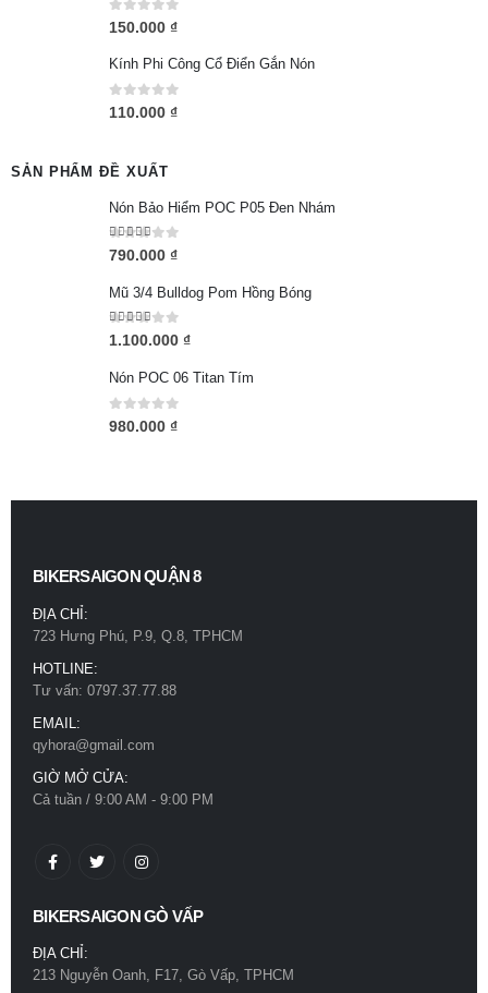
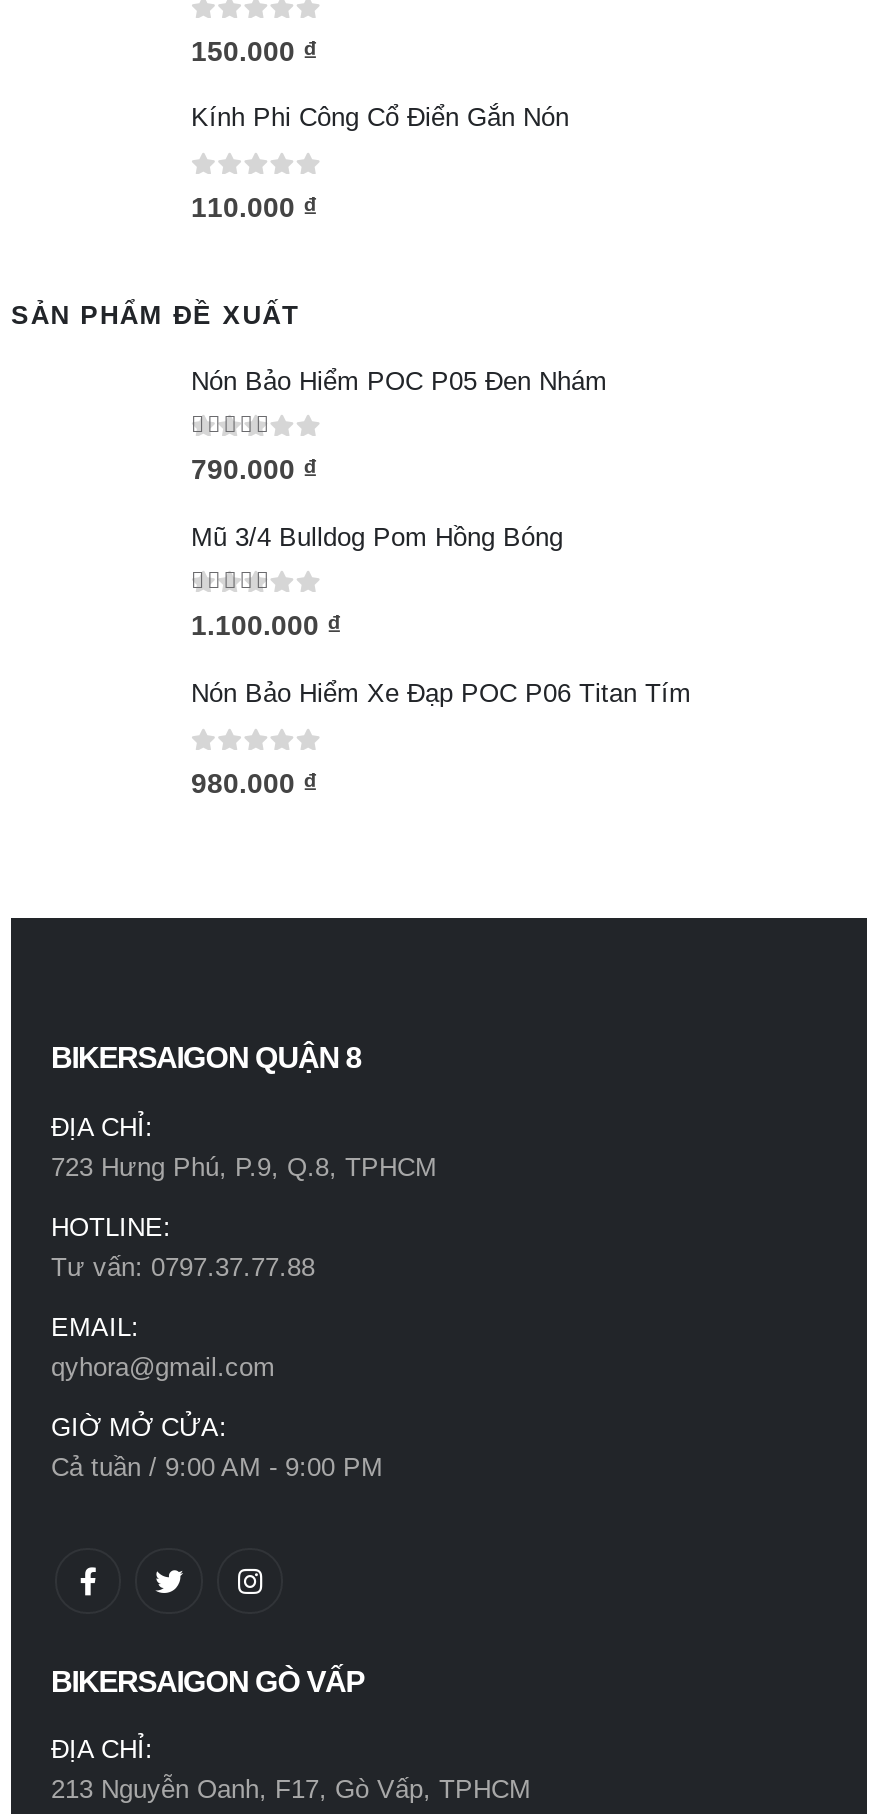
[109,370,254,386] Nón POC 06 Titan Tím -> [191,679,691,709] Nón Bảo Hiểm Xe Đạp POC P06 Titan Tím

